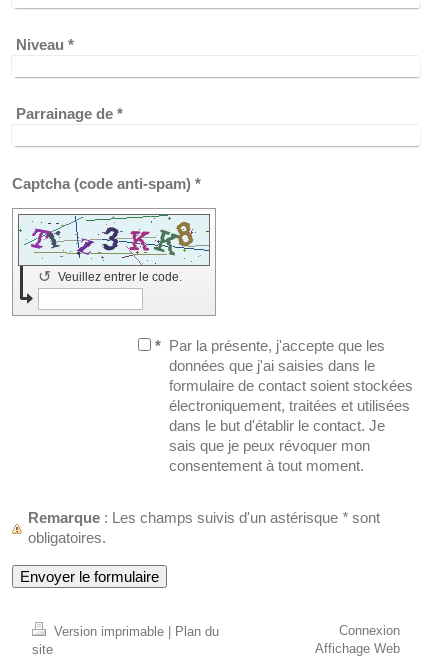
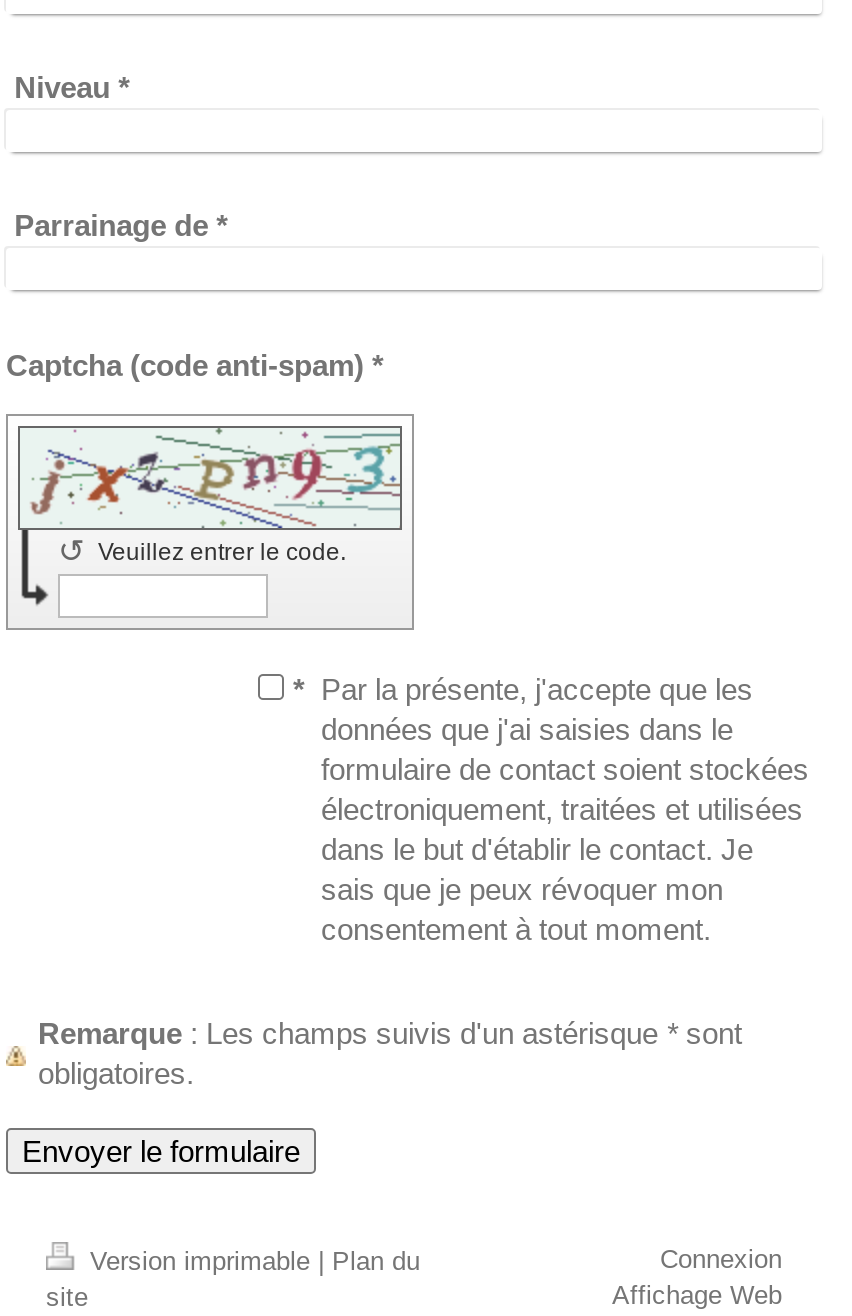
[18,214,210,266] [image] -> [18,426,402,530] [image]

